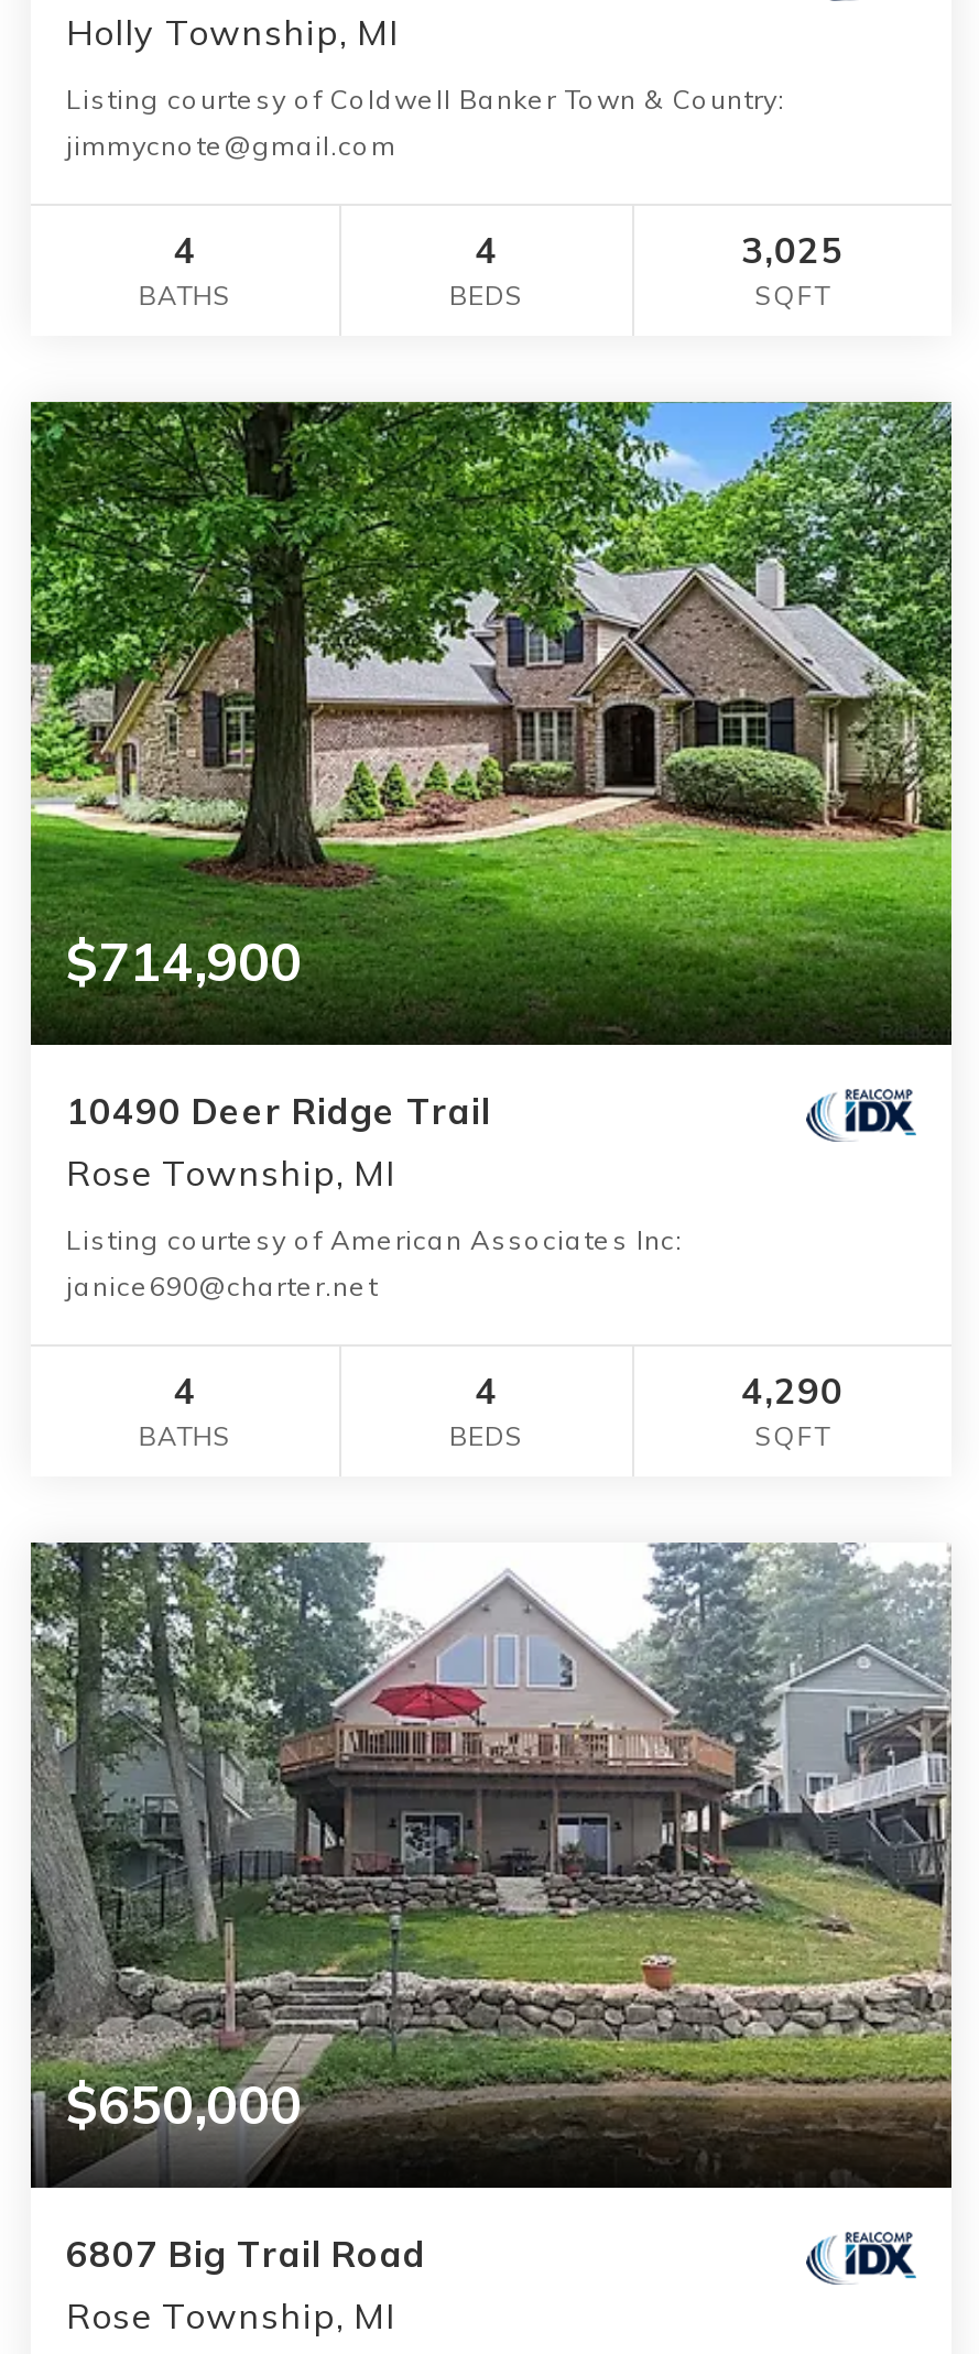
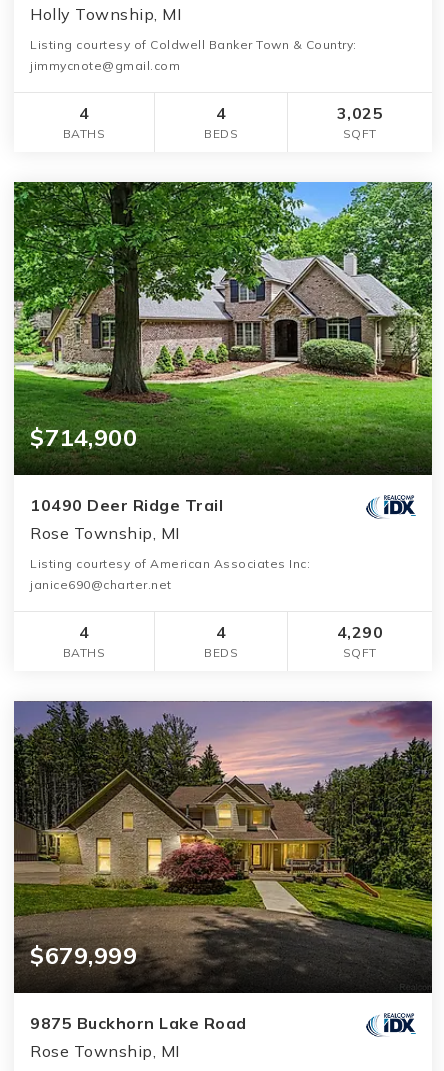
[29,1541,954,2191] [image] | $650,000 -> [13,700,433,994] [image] | $679,999
[66,2231,426,2275] 6807 Big Trail Road -> [30,1013,246,1033] 9875 Buckhorn Lake Road

